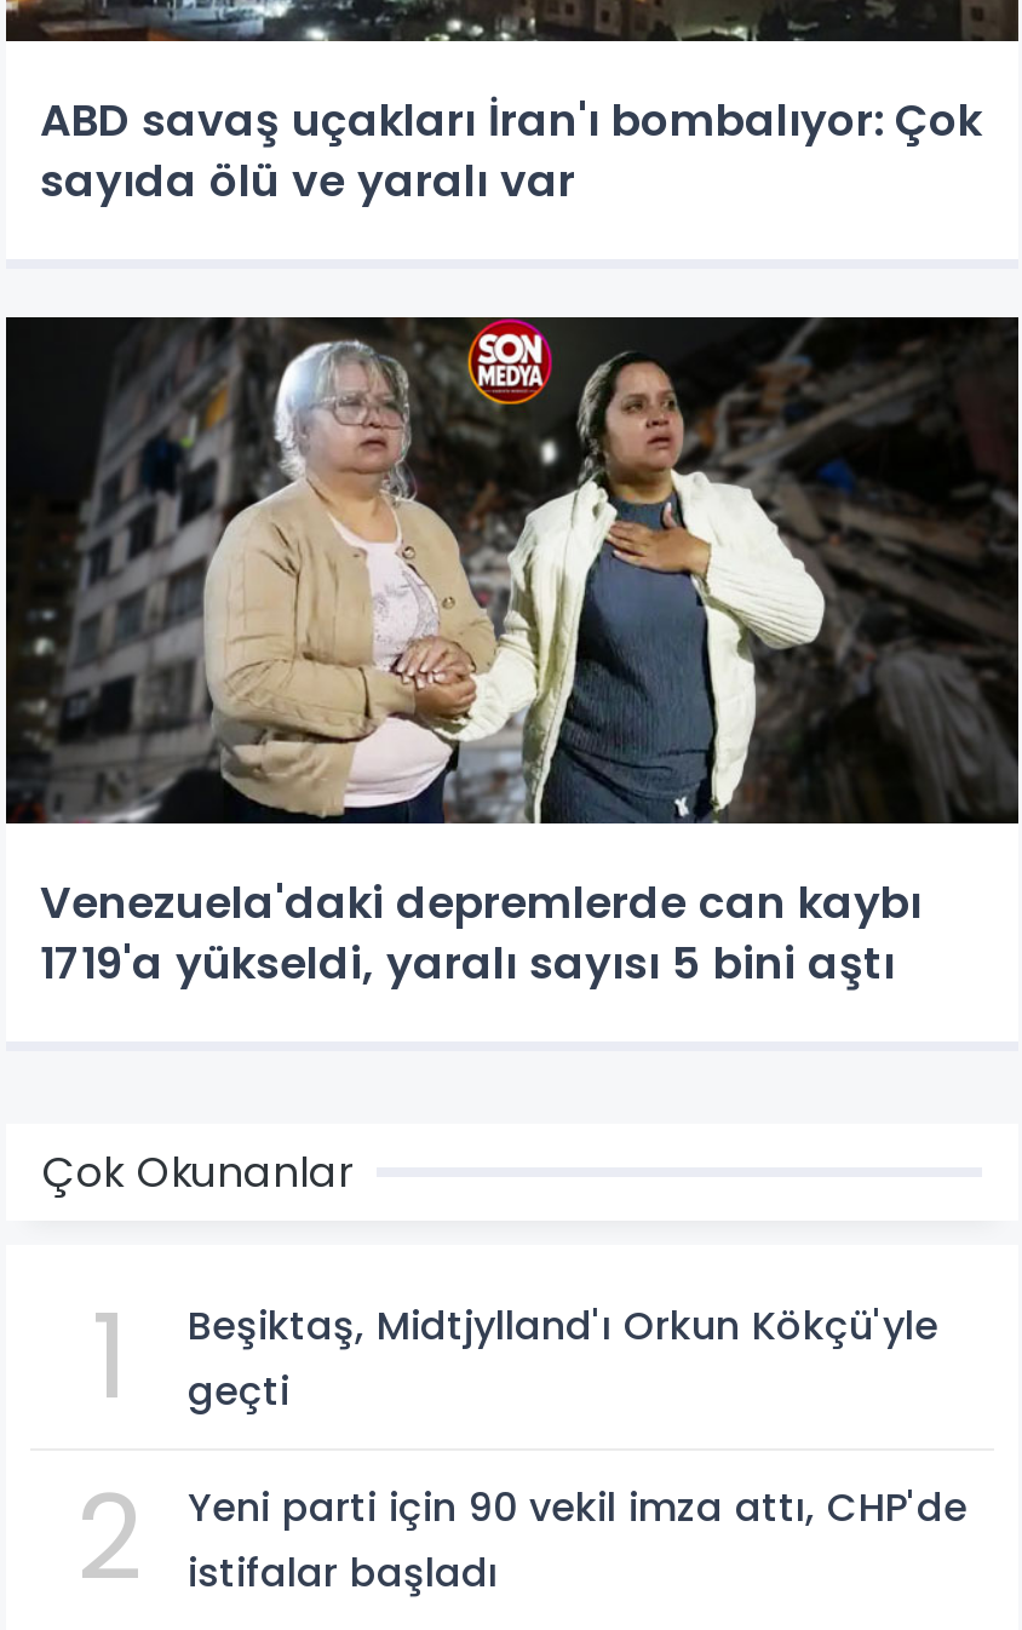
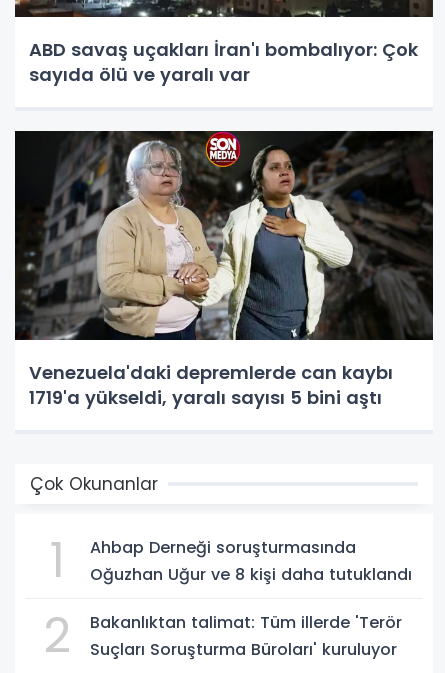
[188,1297,938,1418] Beşiktaş, Midtjylland'ı Orkun Kökçü'yle | geçti -> [90,535,412,585] Ahbap Derneği soruşturmasında | Oğuzhan Uğur ve 8 kişi daha tutuklandı
[188,1479,968,1600] Yeni parti için 90 vekil imza attı, CHP'de | istifalar başladı -> [90,610,402,660] Bakanlıktan talimat: Tüm illerde 'Terör | Suçları Soruşturma Büroları' kuruluyor

